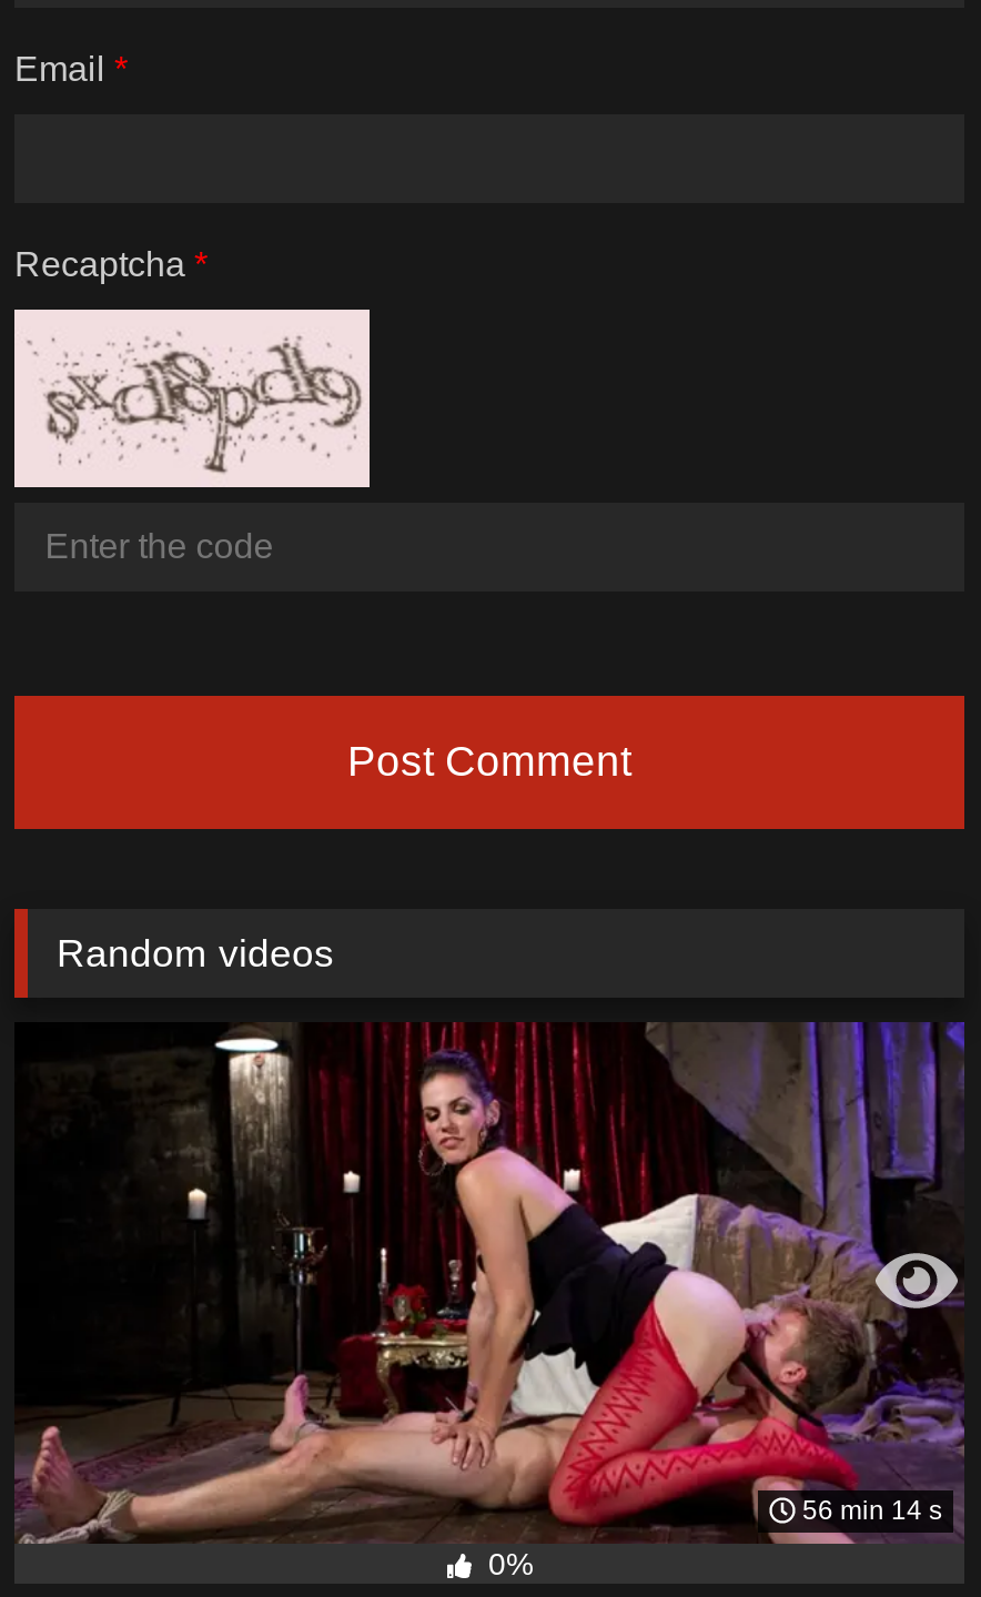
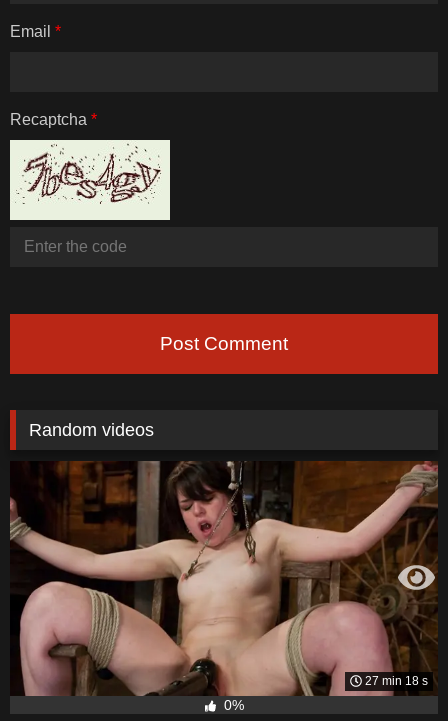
[26,321,363,476] [image] -> [16,143,168,214] [image]
[14,1020,967,1546] [image] | 56 min 14 s -> [9,460,438,697] [image] | 27 min 18 s

